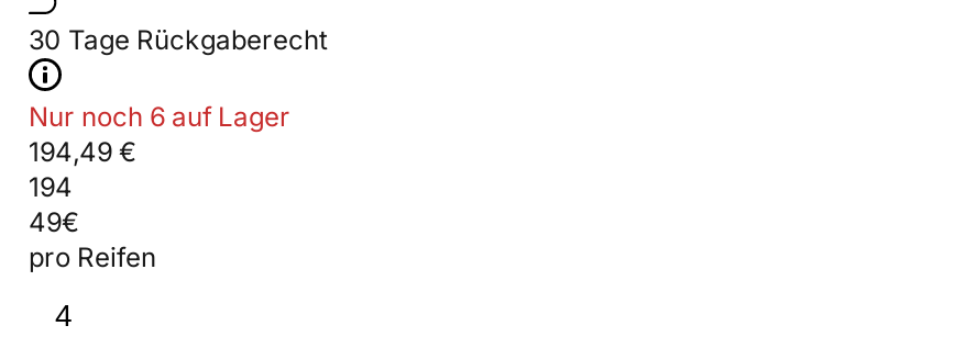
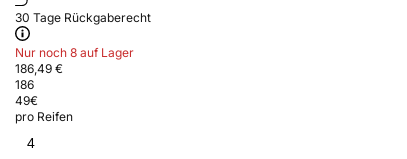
[29,100,290,133] Nur noch 6 auf Lager -> [15,45,134,60] Nur noch 8 auf Lager
[29,135,136,168] 194,49 € -> [15,61,63,76] 186,49 €
[29,170,73,203] 194 -> [15,77,34,92] 186

